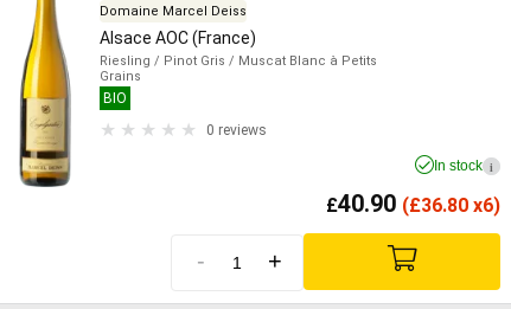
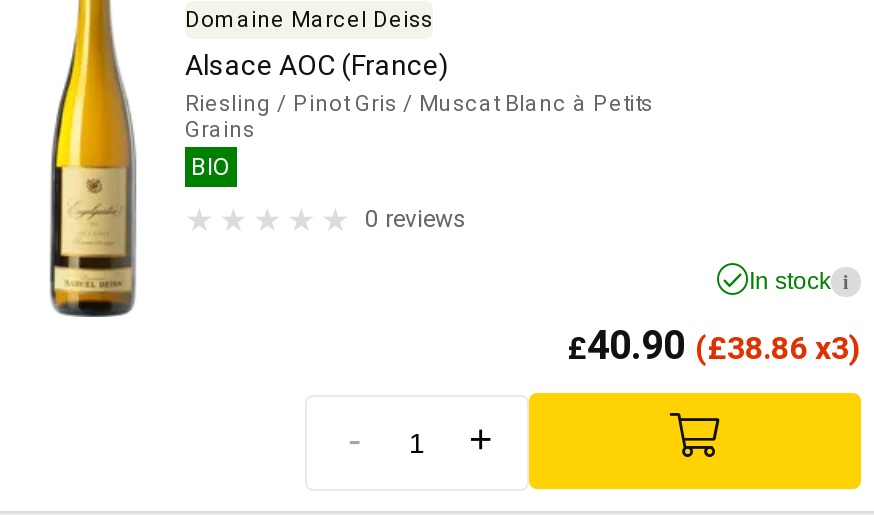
[326,189,500,218] £40.90 (£36.80 x6) -> [567,320,861,368] £40.90 (£38.86 x3)

